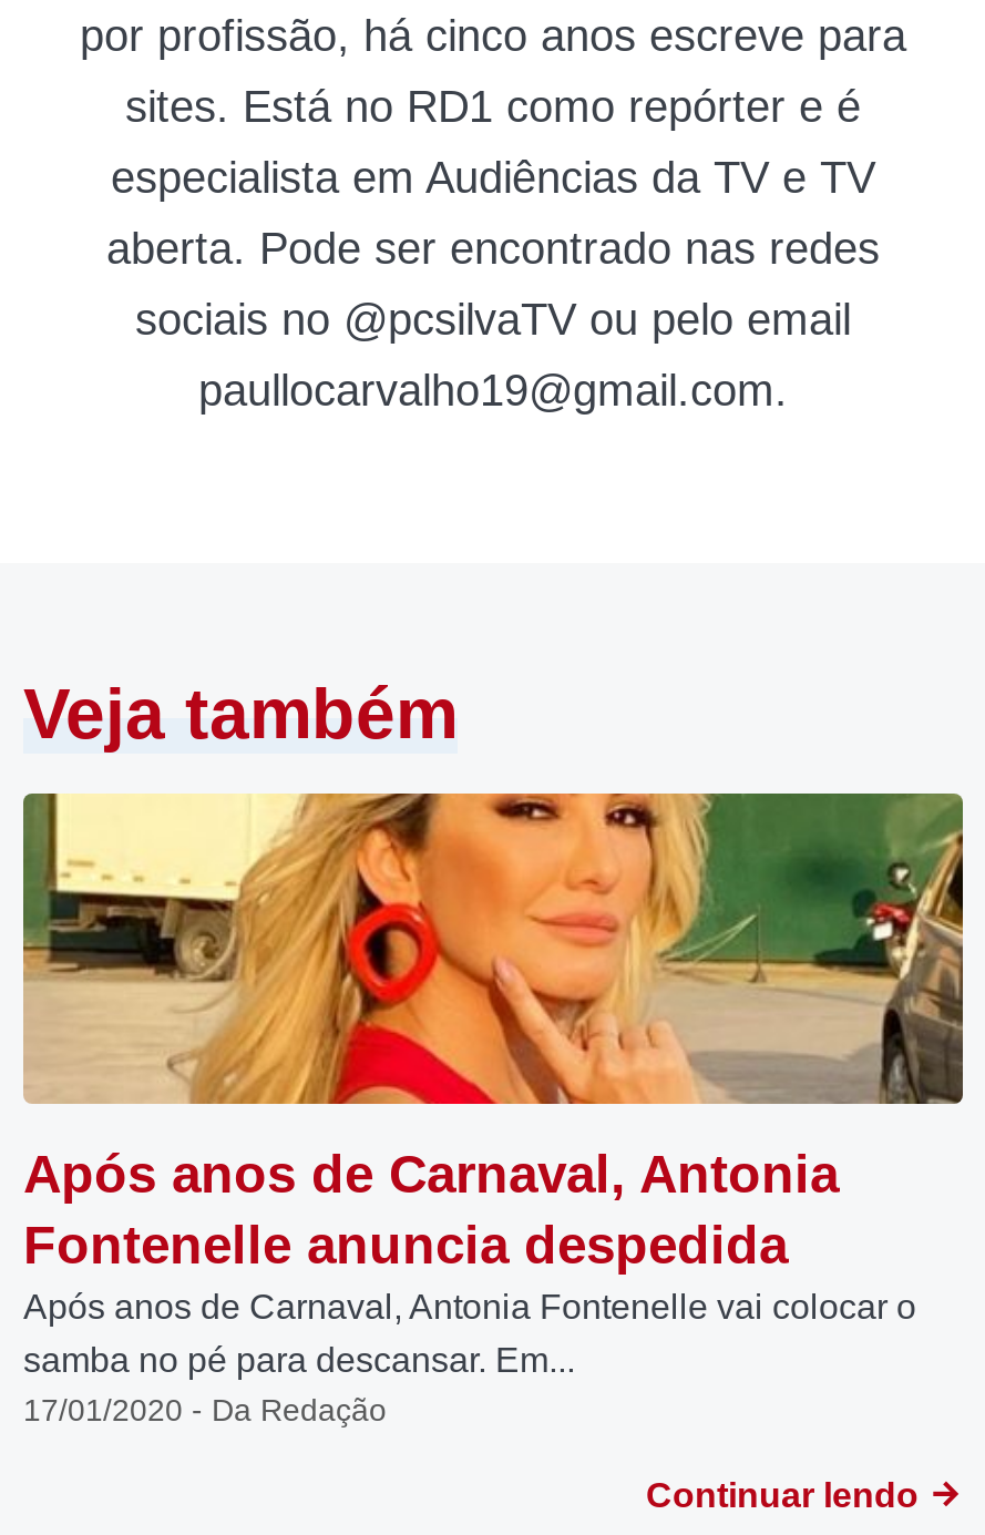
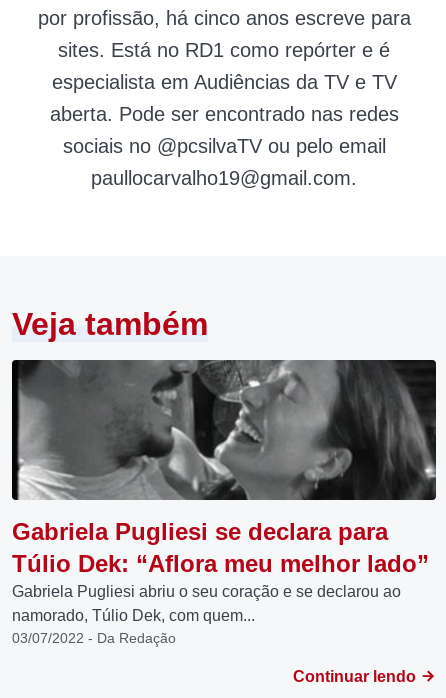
[21,791,965,1427] [image] | Após anos de Carnaval, Antonia | Fontenelle anuncia despedida | Após anos de Carnaval, Antonia Fontenelle vai colocar o | samba no pé para descansar. Em... | 17/01/2020 - Da Redação -> [11,359,437,646] [image] | Gabriela Pugliesi se declara para | Túlio Dek: “Aflora meu melhor lado” | Gabriela Pugliesi abriu o seu coração e se declarou ao | namorado, Túlio Dek, com quem... | 03/07/2022 - Da Redação

